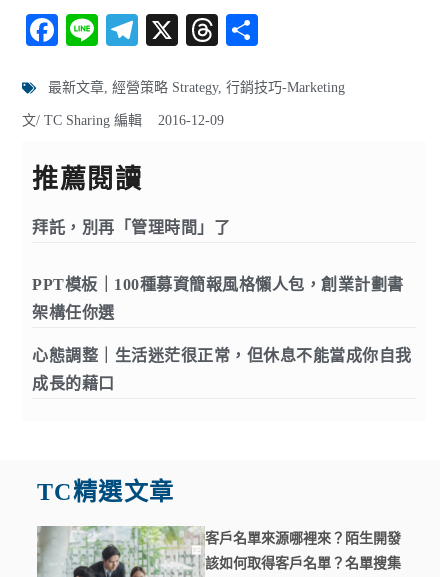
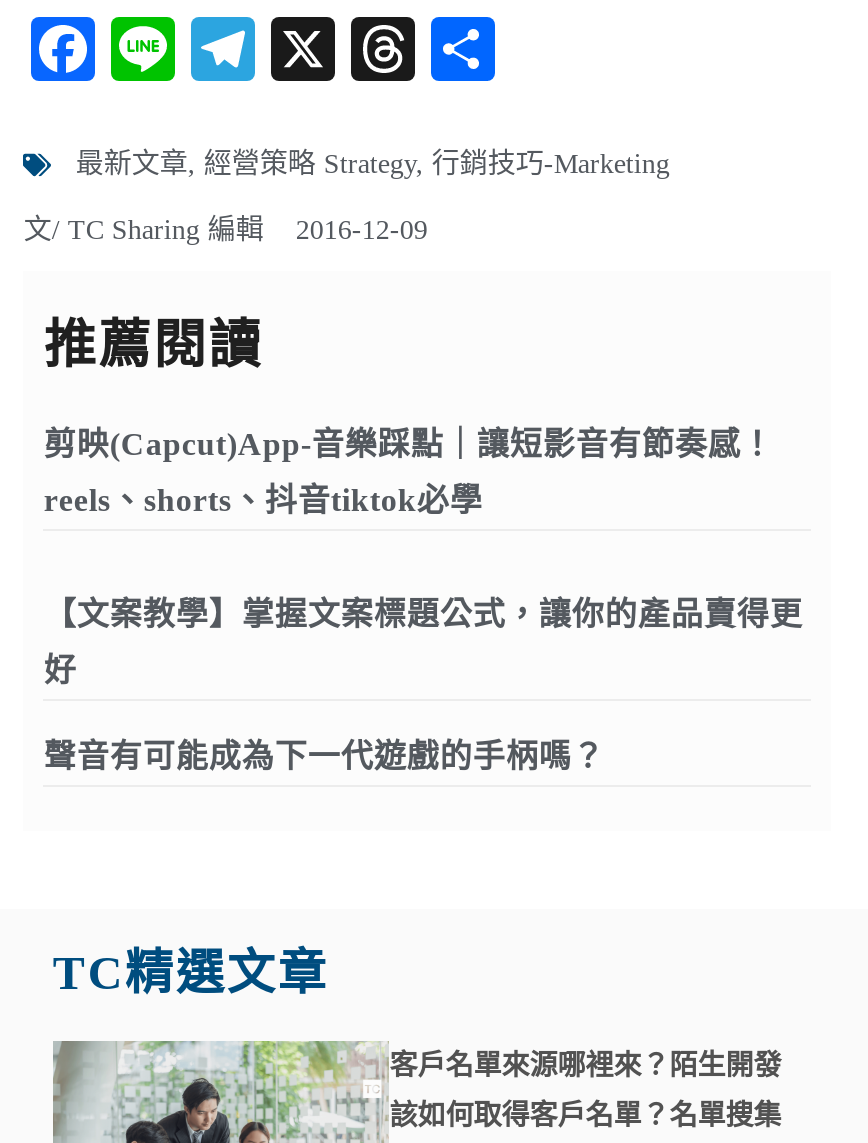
[32,219,230,236] 拜託，別再「管理時間」了 -> [44,427,774,461] 剪映(Capcut)App-音樂踩點｜讓短影音有節奏感！
[32,276,404,293] PPT模板｜100種募資簡報風格懶人包，創業計劃書 -> [44,483,483,517] reels、shorts、抖音tiktok必學
[32,304,115,321] 架構任你選 -> [44,597,803,631] 【文案教學】掌握文案標題公式，讓你的產品賣得更
[32,347,412,364] 心態調整｜生活迷茫很正常，但休息不能當成你自我 -> [44,653,77,687] 好
[32,375,115,392] 成長的藉口 -> [44,739,605,773] 聲音有可能成為下一代遊戲的手柄嗎？

